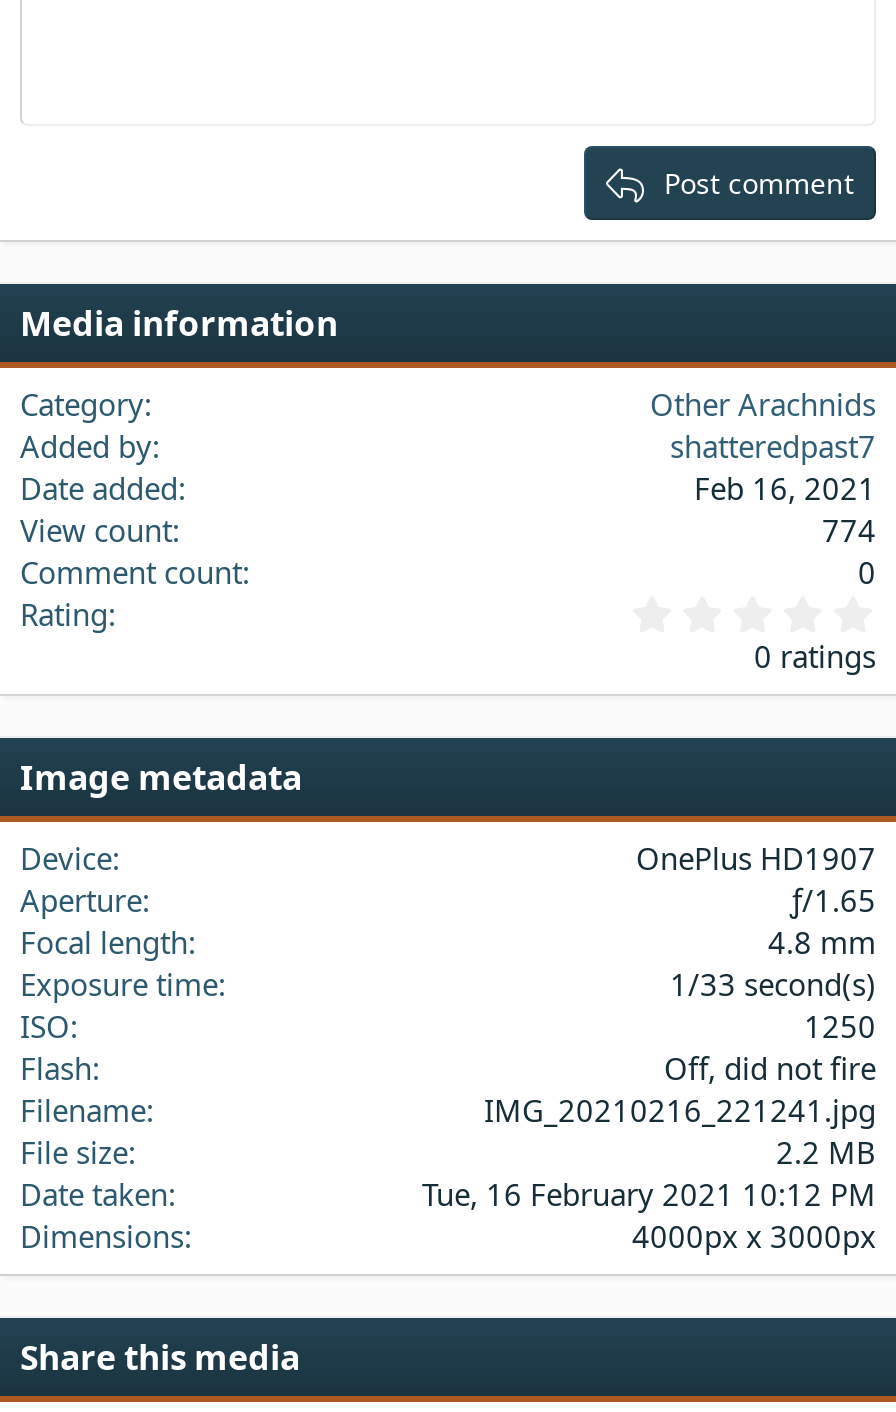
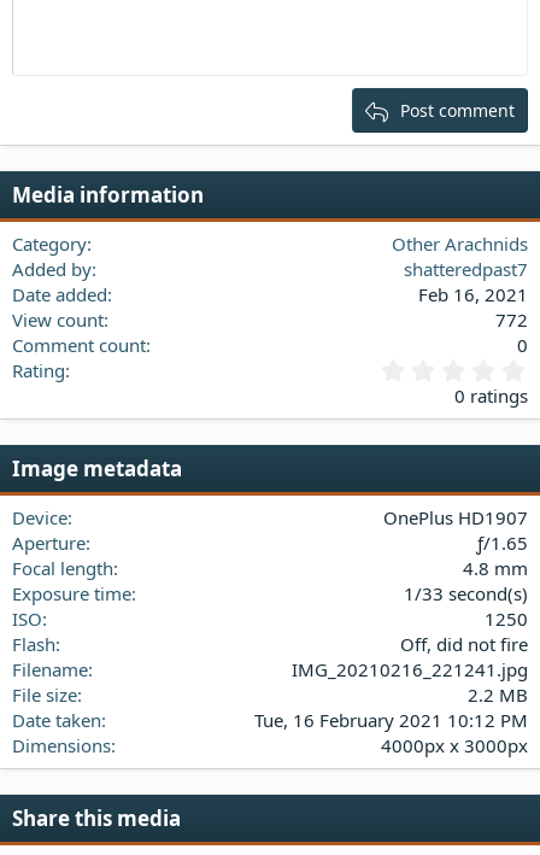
[822,511,876,551] 774 -> [495,308,528,332] 772

